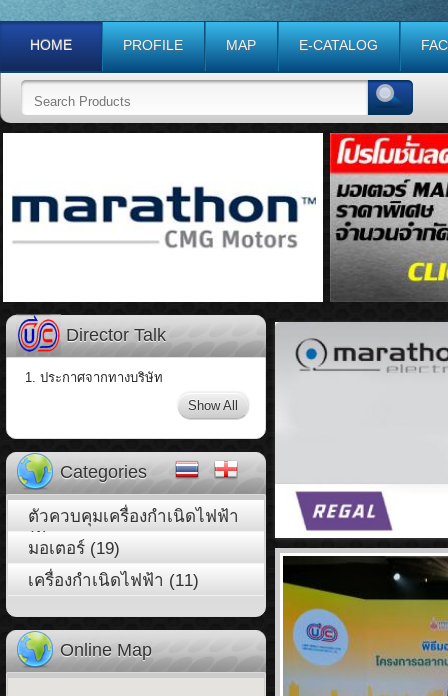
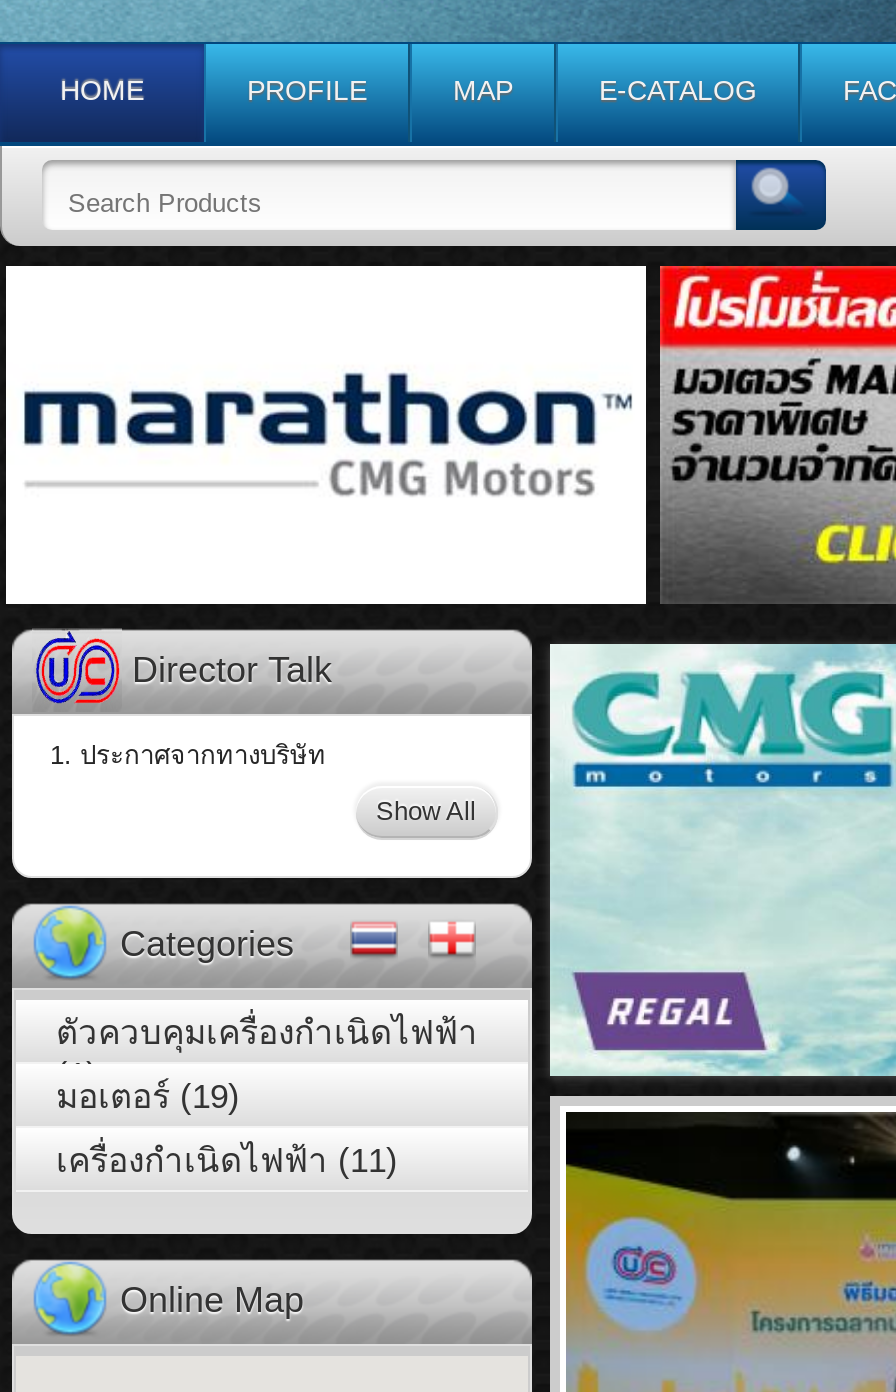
[275,322,445,539] [image] -> [550,644,890,1078] [image]

